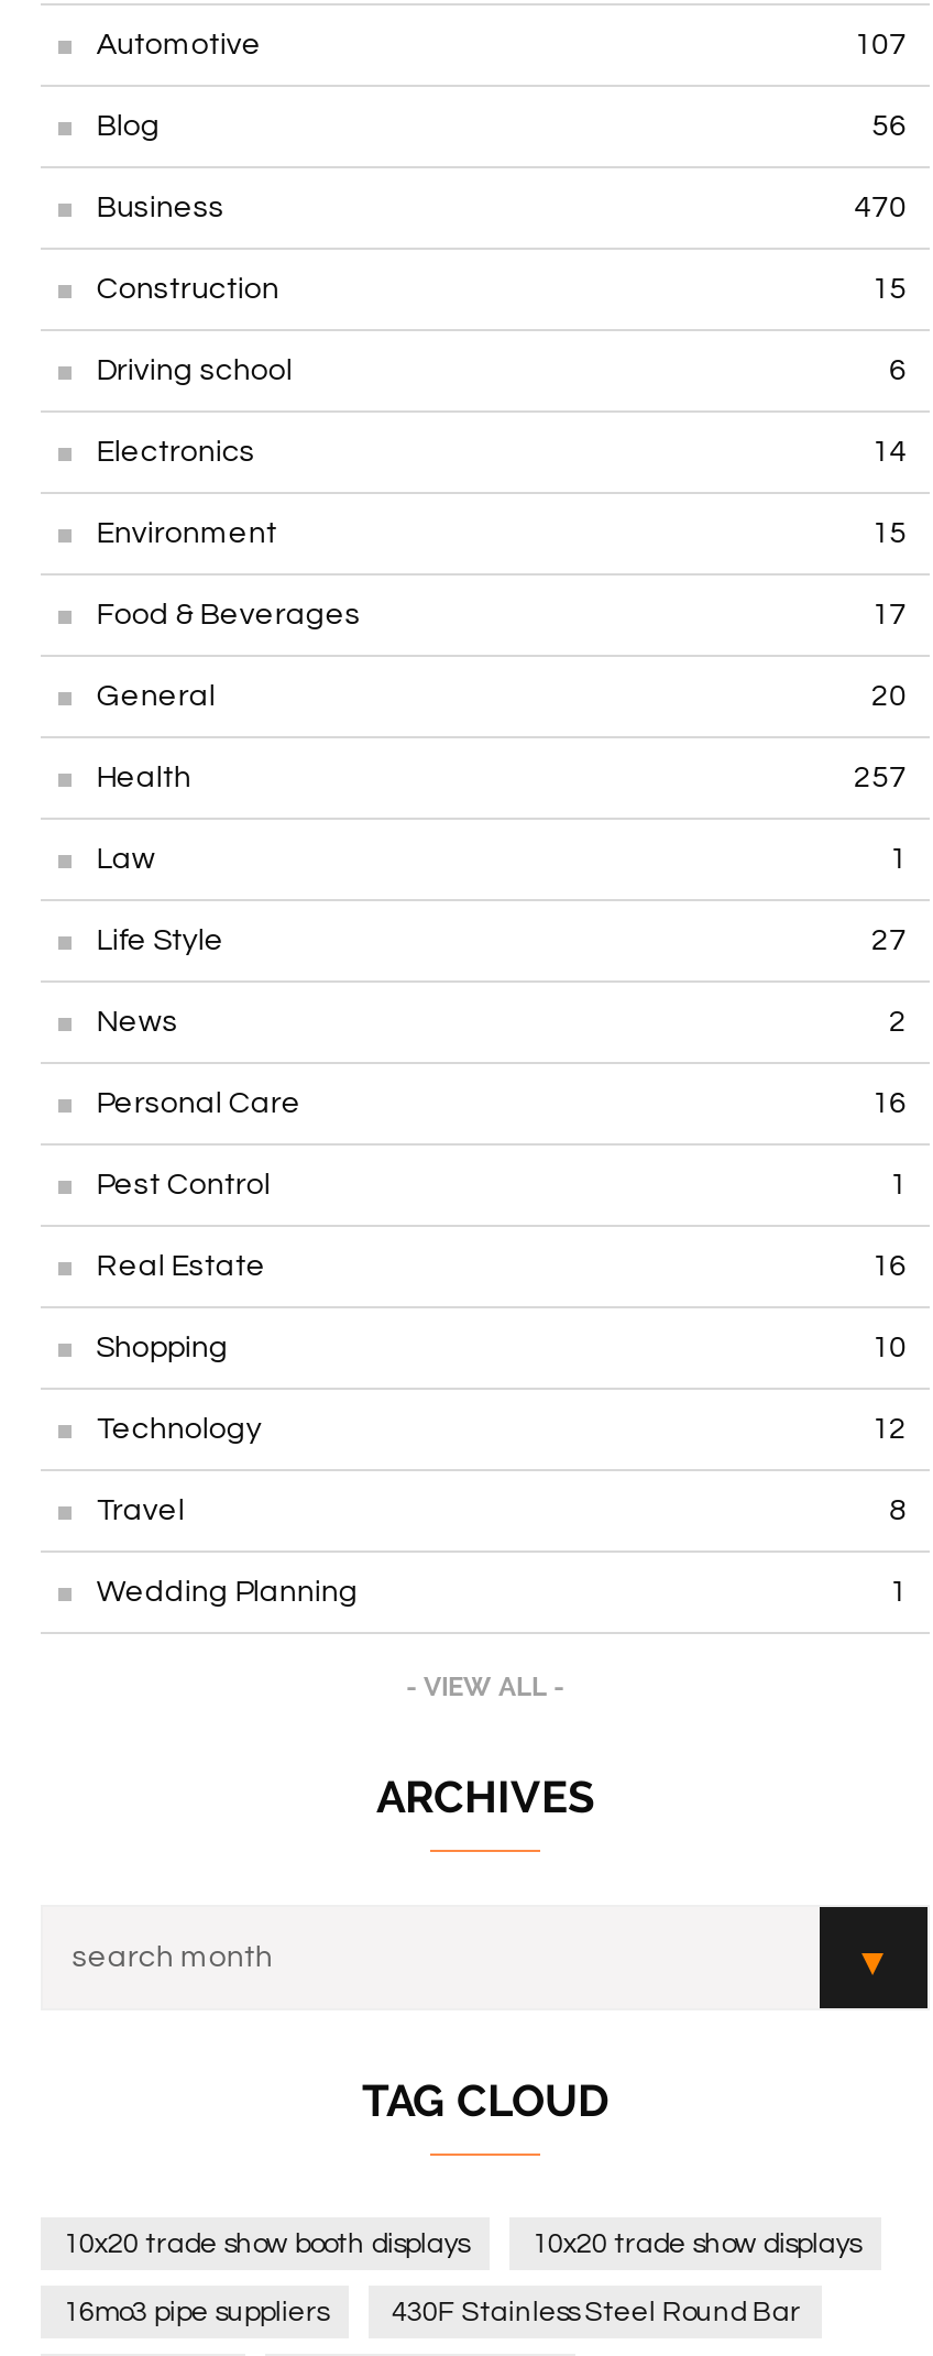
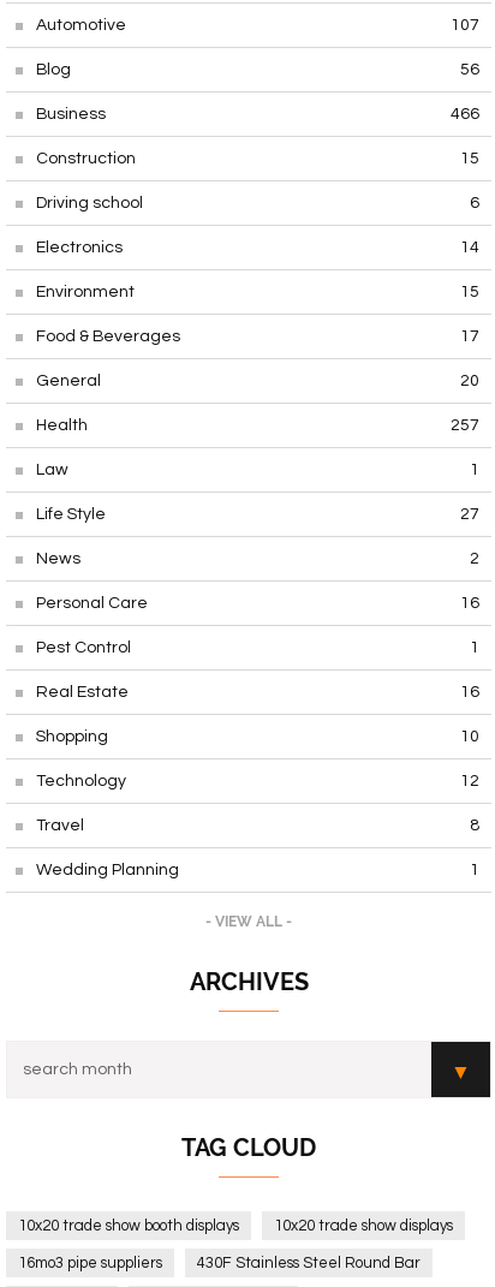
[854,193,907,224] 470 -> [450,106,479,123] 466

